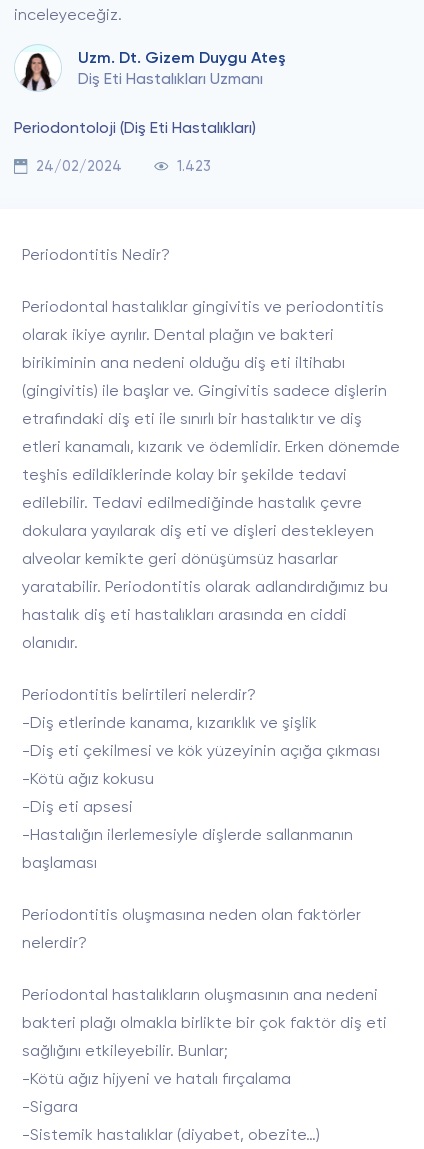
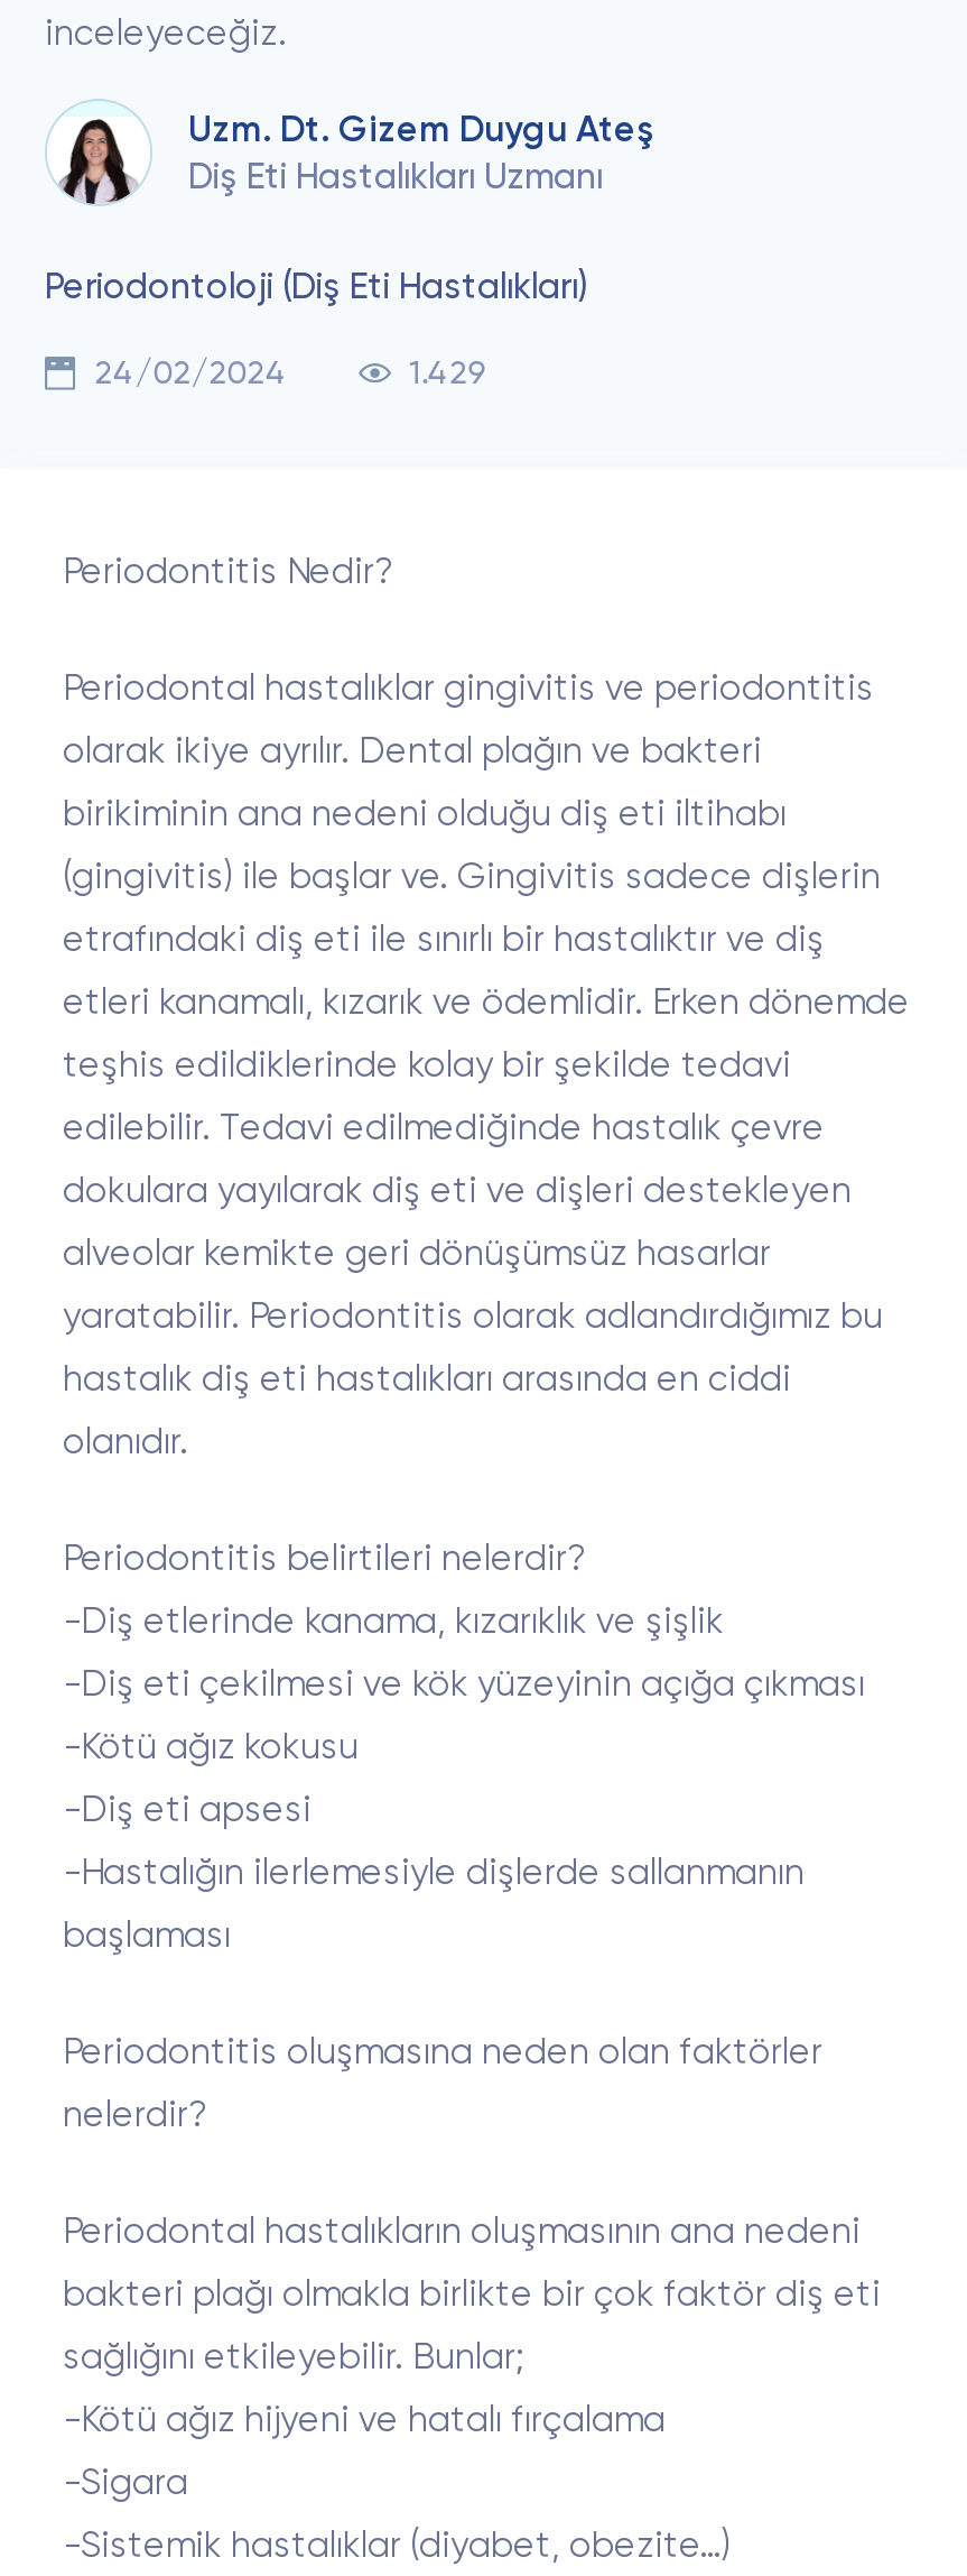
[177,157,211,175] 1.423 -> [410,352,488,393] 1.429

